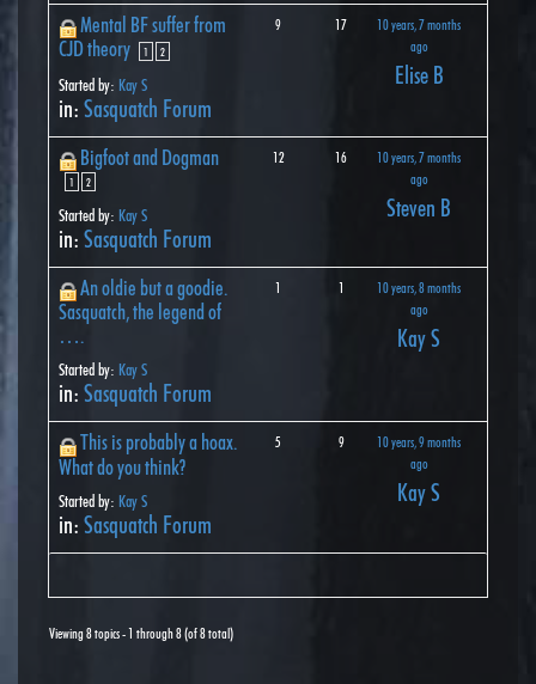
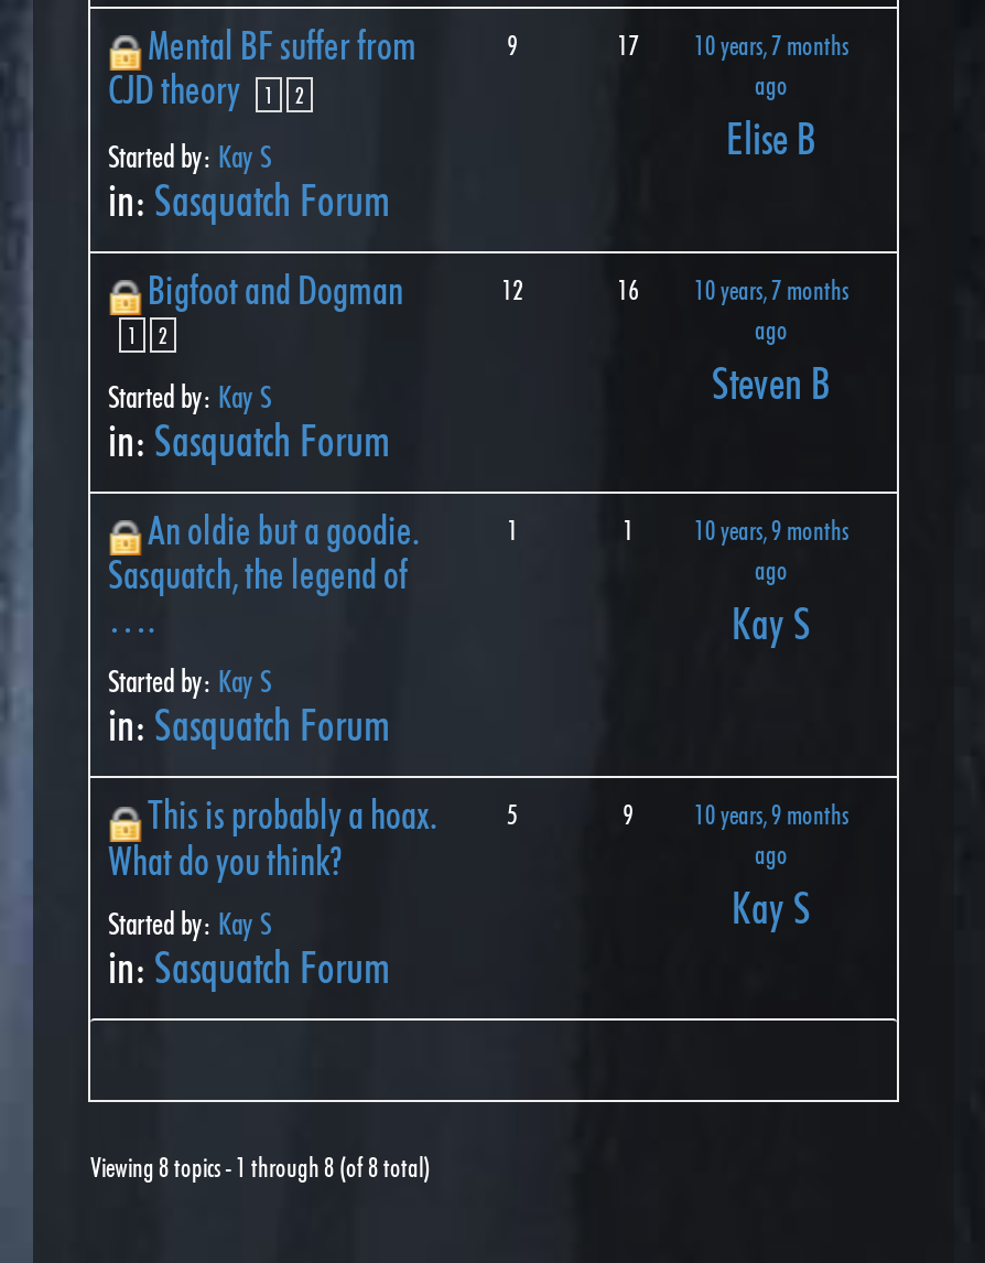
[338,279,461,297] 1 10 years, 8 months -> [623,514,848,547] 1 10 years, 9 months

